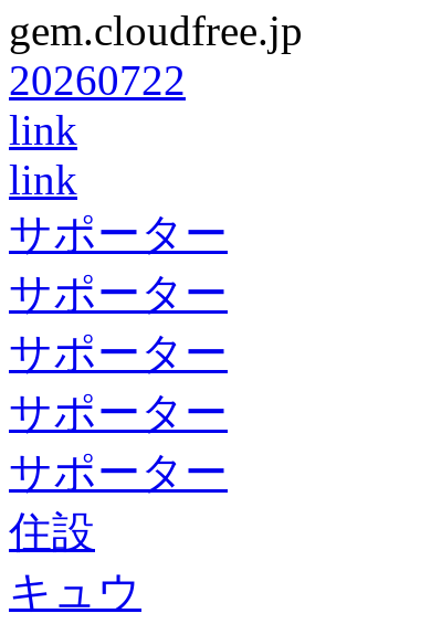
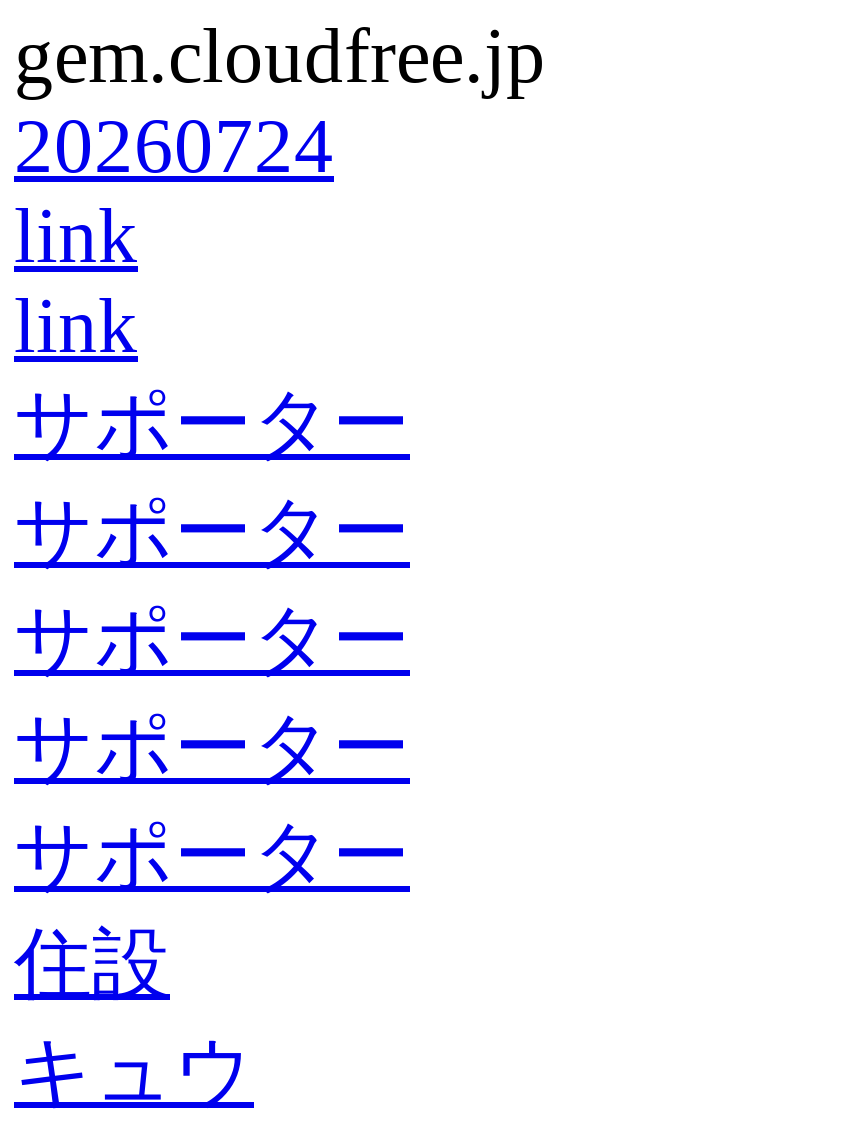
[9,56,186,104] 20260722 -> [14,102,334,188] 20260724

